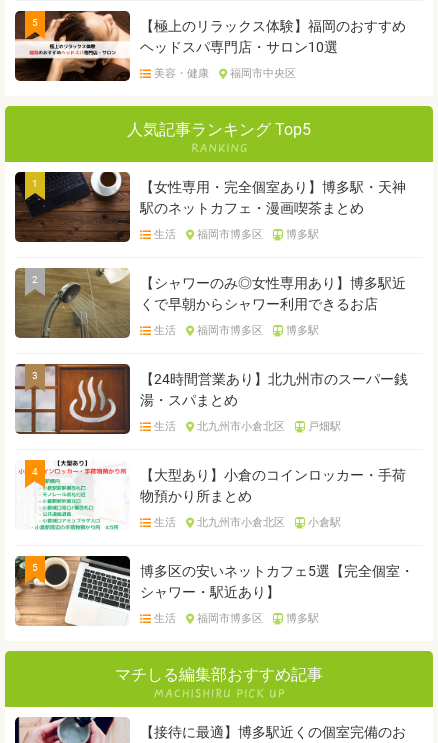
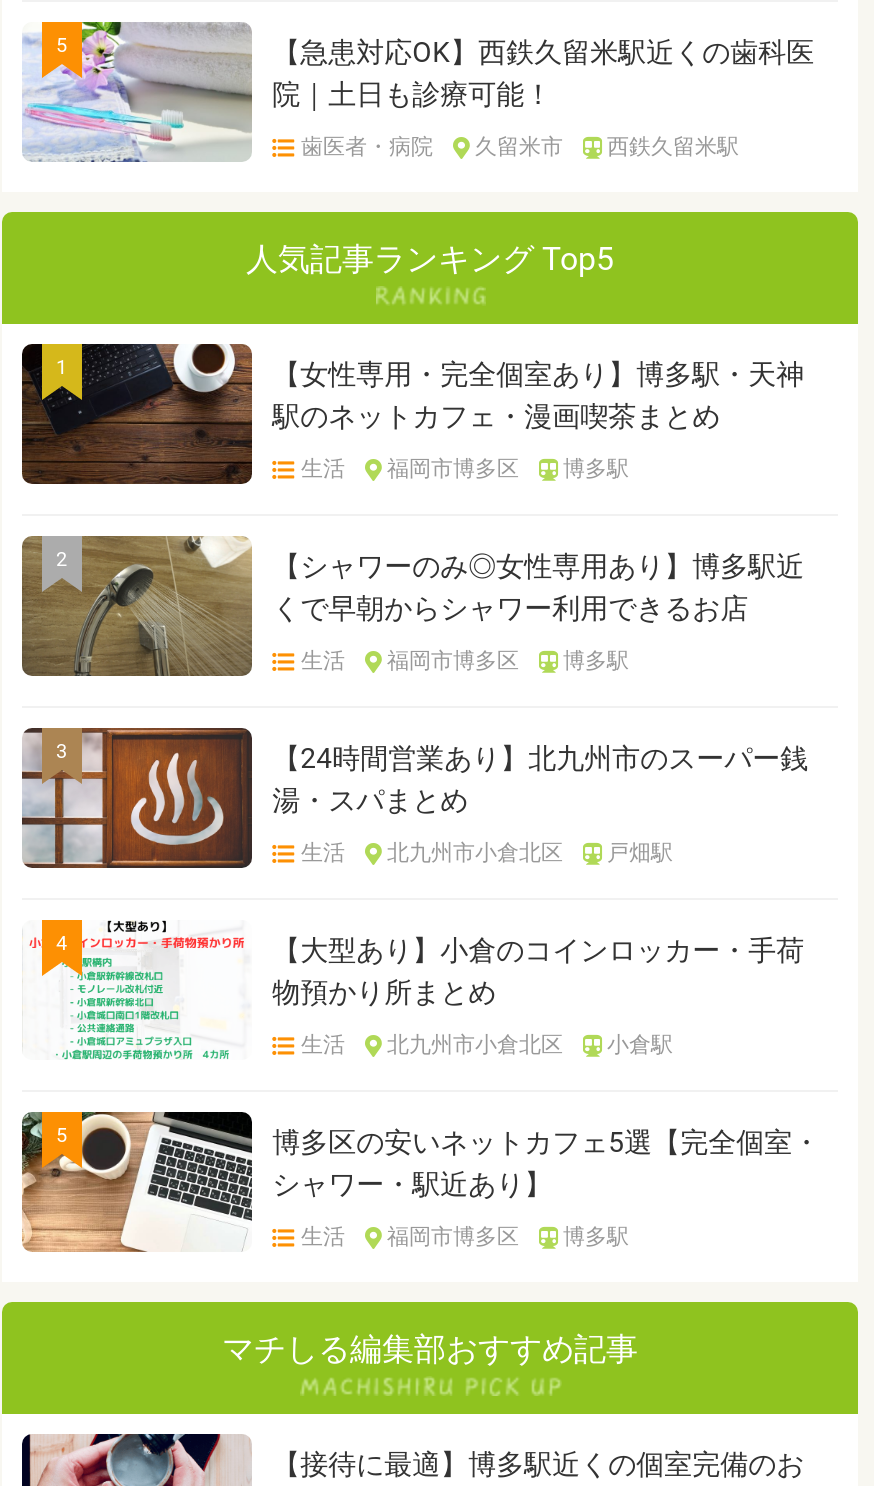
[14,10,406,82] [image] | 【極上のリラックス体験】福岡のおすすめ | ヘッドスパ専門店・サロン10選 -> [22,20,814,164] [image] | 【急患対応OK】西鉄久留米駅近くの歯科医 | 院｜土日も診療可能！
[154,67,296,80] 美容・健康 | 福岡市中央区 -> [301,134,739,160] 歯医者・病院 | 久留米市 | 西鉄久留米駅

